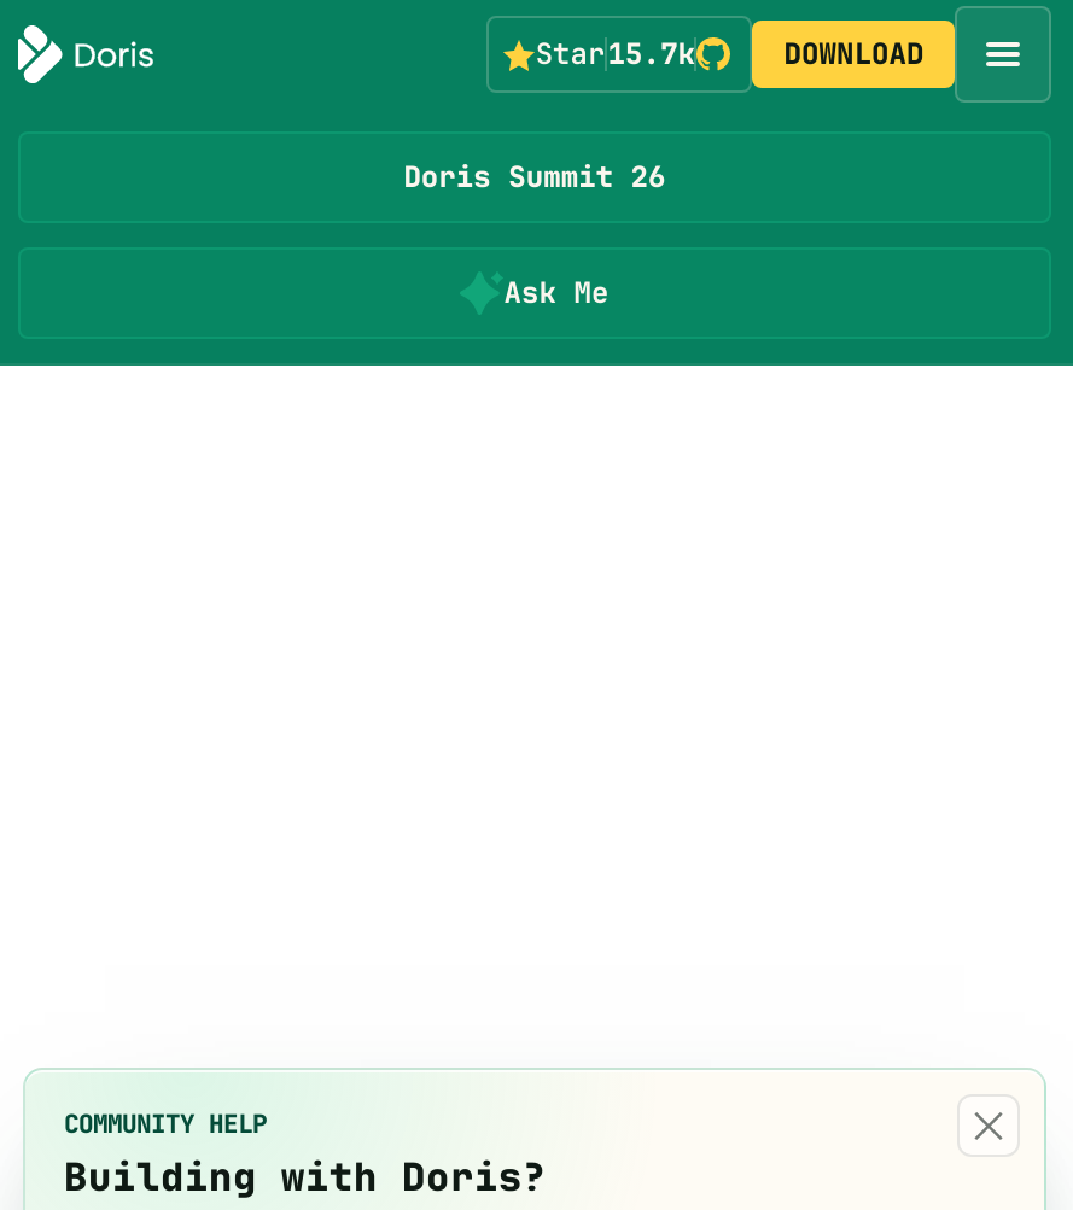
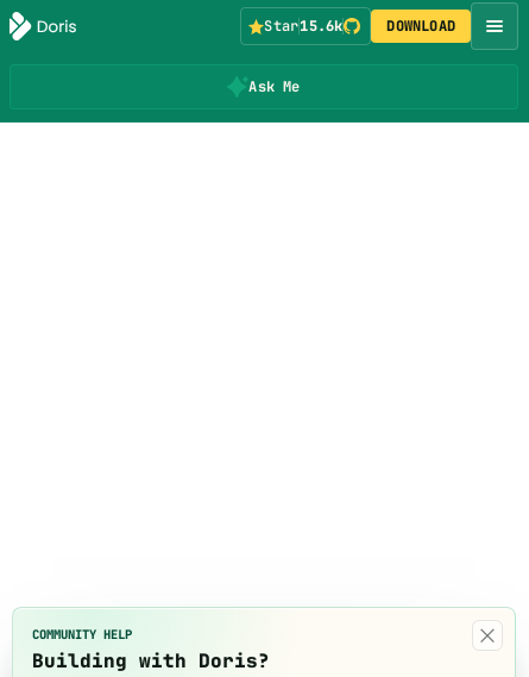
[535,35,695,74] Star15.7k -> [264,17,343,36] Star15.6k
[404,158,666,197] Doris Summit 26 -> none
moved [504,274,609,312] -> [249,77,300,96]: Ask Me

